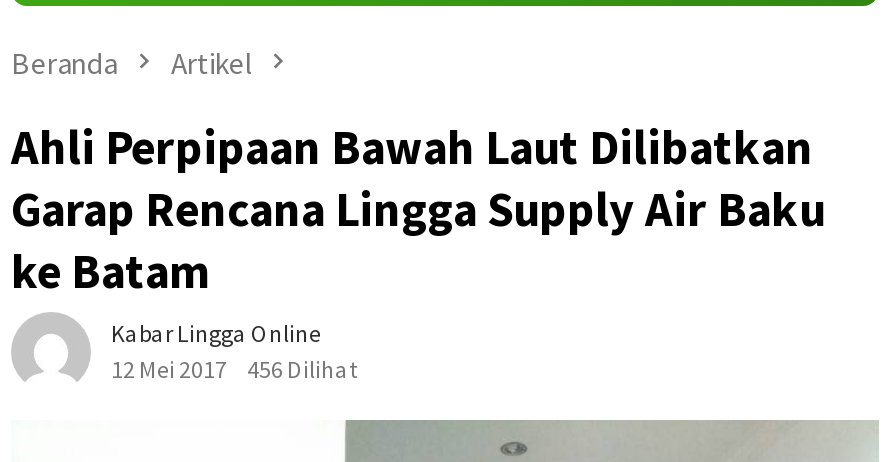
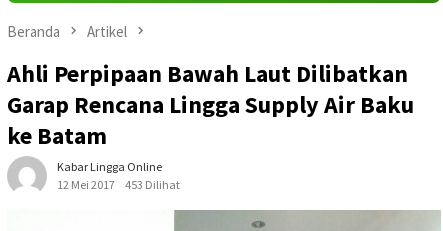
[111,355,357,385] 12 Mei 2017 456 Dilihat -> [57,177,180,192] 12 Mei 2017 453 Dilihat

